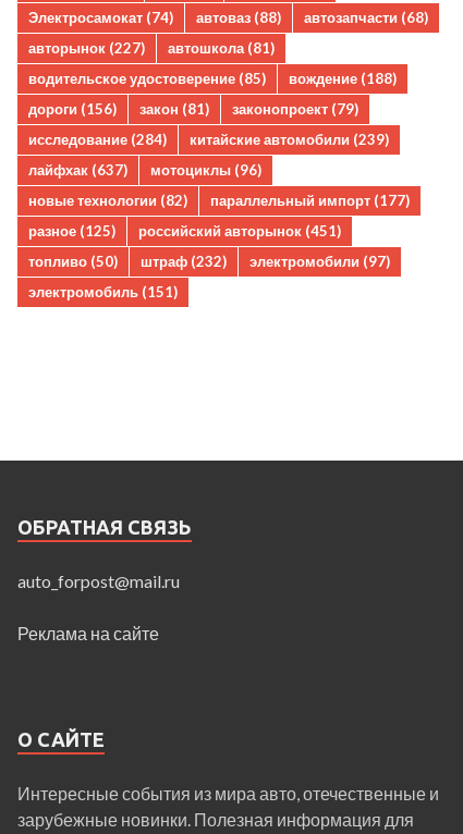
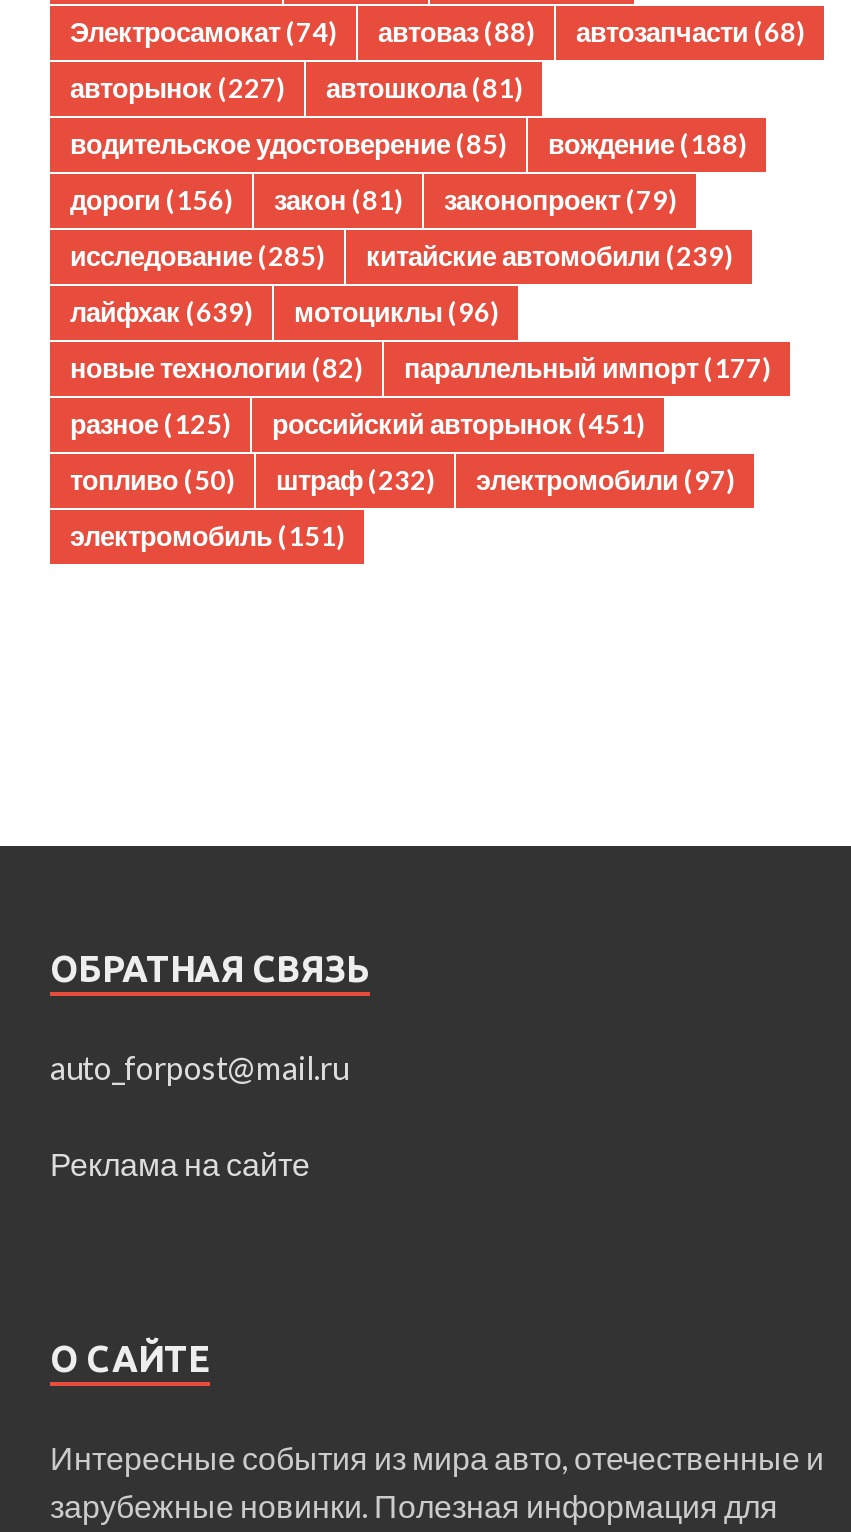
[28,131,167,148] исследование (284) -> [70,240,324,272] исследование (285)
[28,161,261,179] лайфхак (637) мотоциклы (96) -> [70,296,498,328] лайфхак (639) мотоциклы (96)

